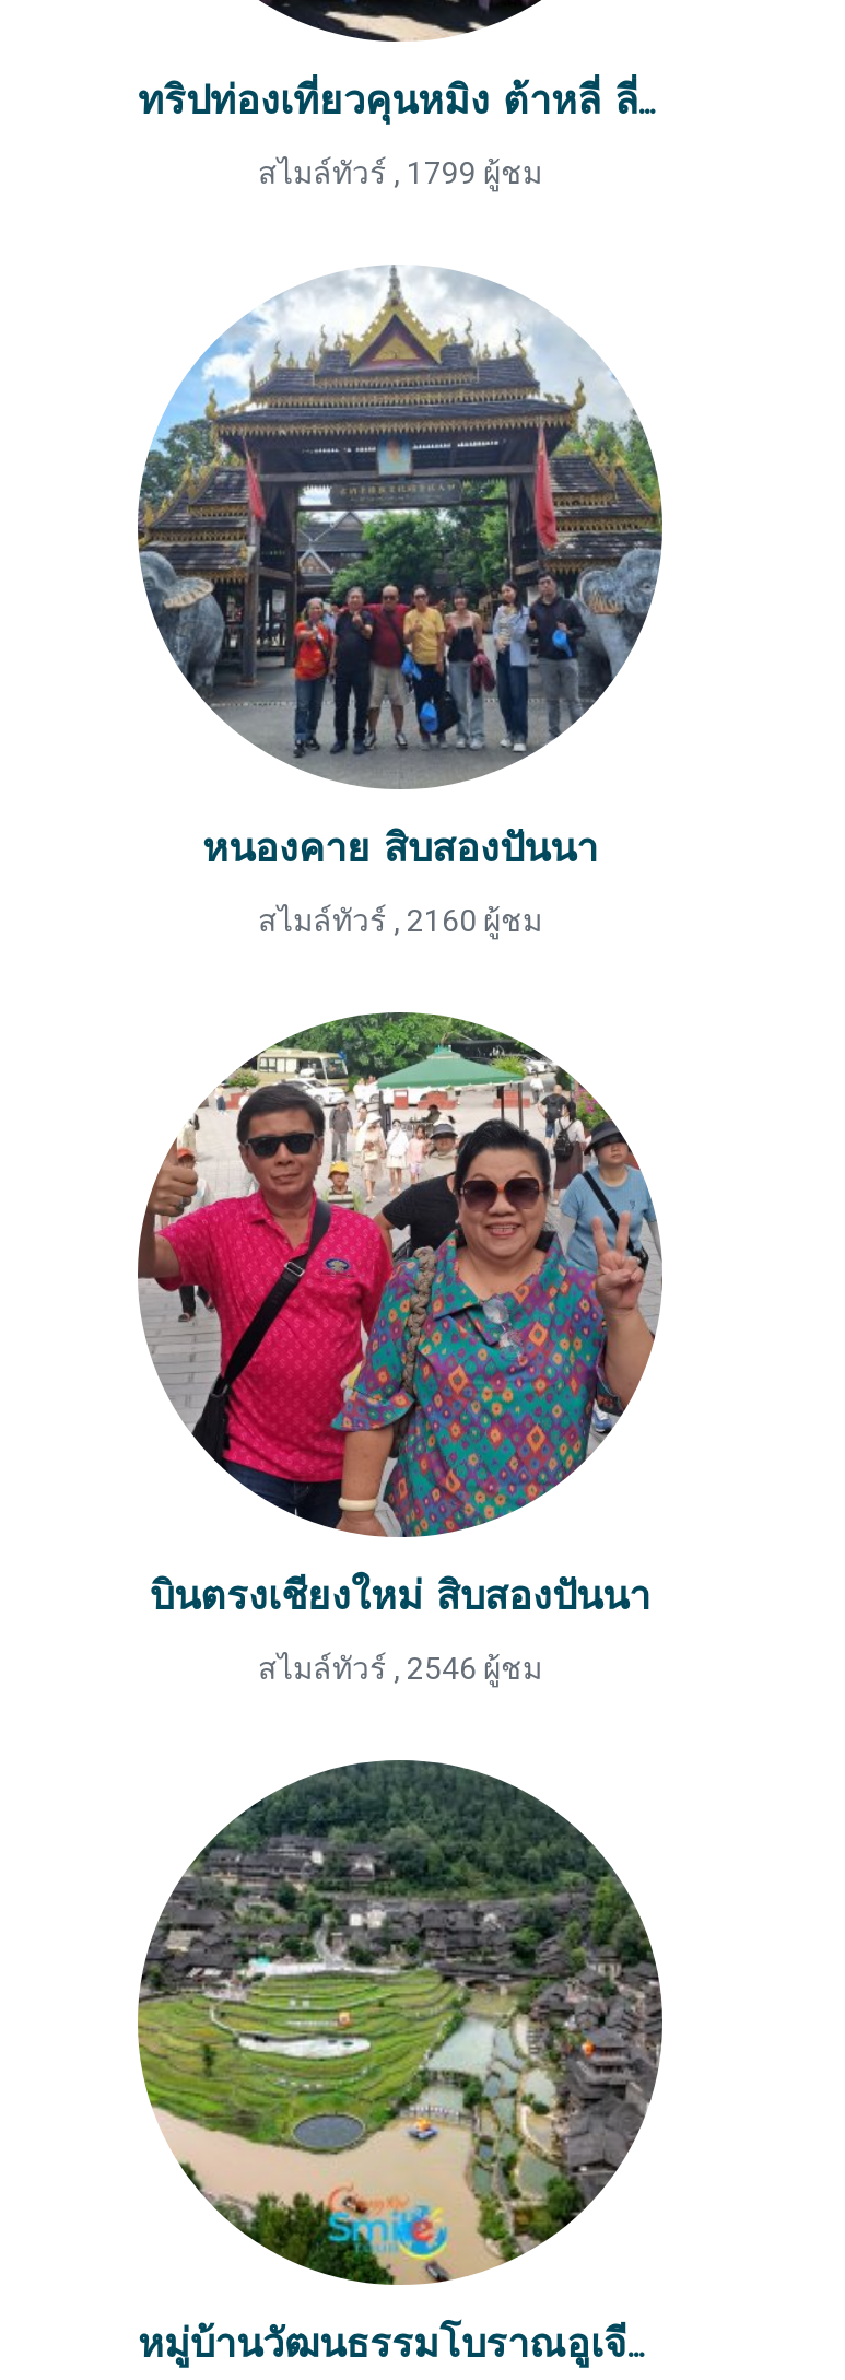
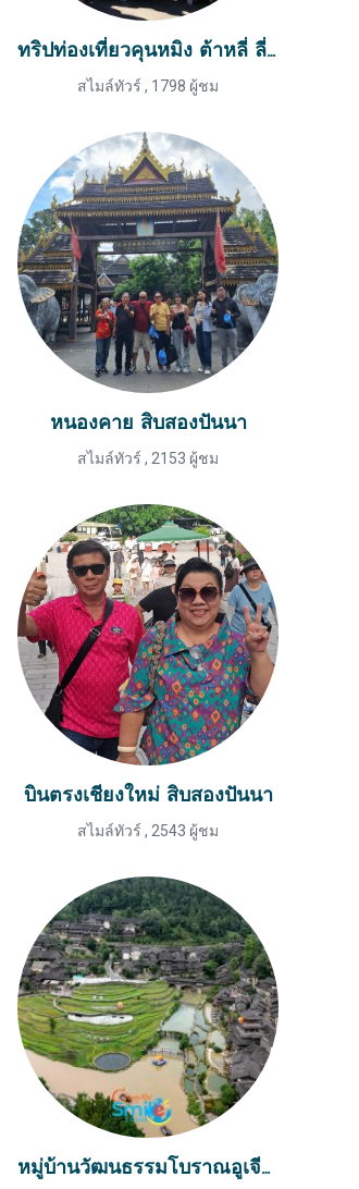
[258,155,542,190] สไมล์ทัวร์, 1799 ผู้ชม -> [77,77,219,95] สไมล์ทัวร์, 1798 ผู้ชม
[258,903,542,938] สไมล์ทัวร์, 2160 ผู้ชม -> [77,450,219,467] สไมล์ทัวร์, 2153 ผู้ชม
[258,1651,542,1686] สไมล์ทัวร์, 2546 ผู้ชม -> [77,822,219,839] สไมล์ทัวร์, 2543 ผู้ชม

